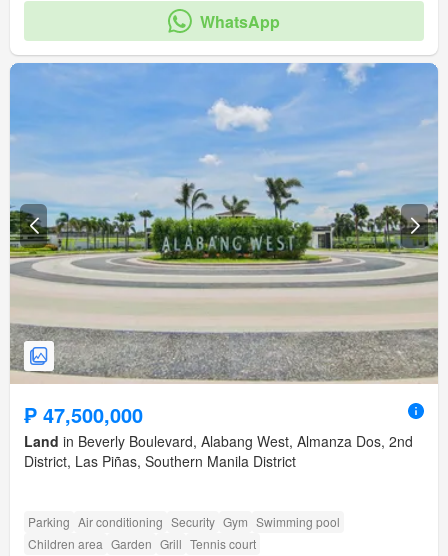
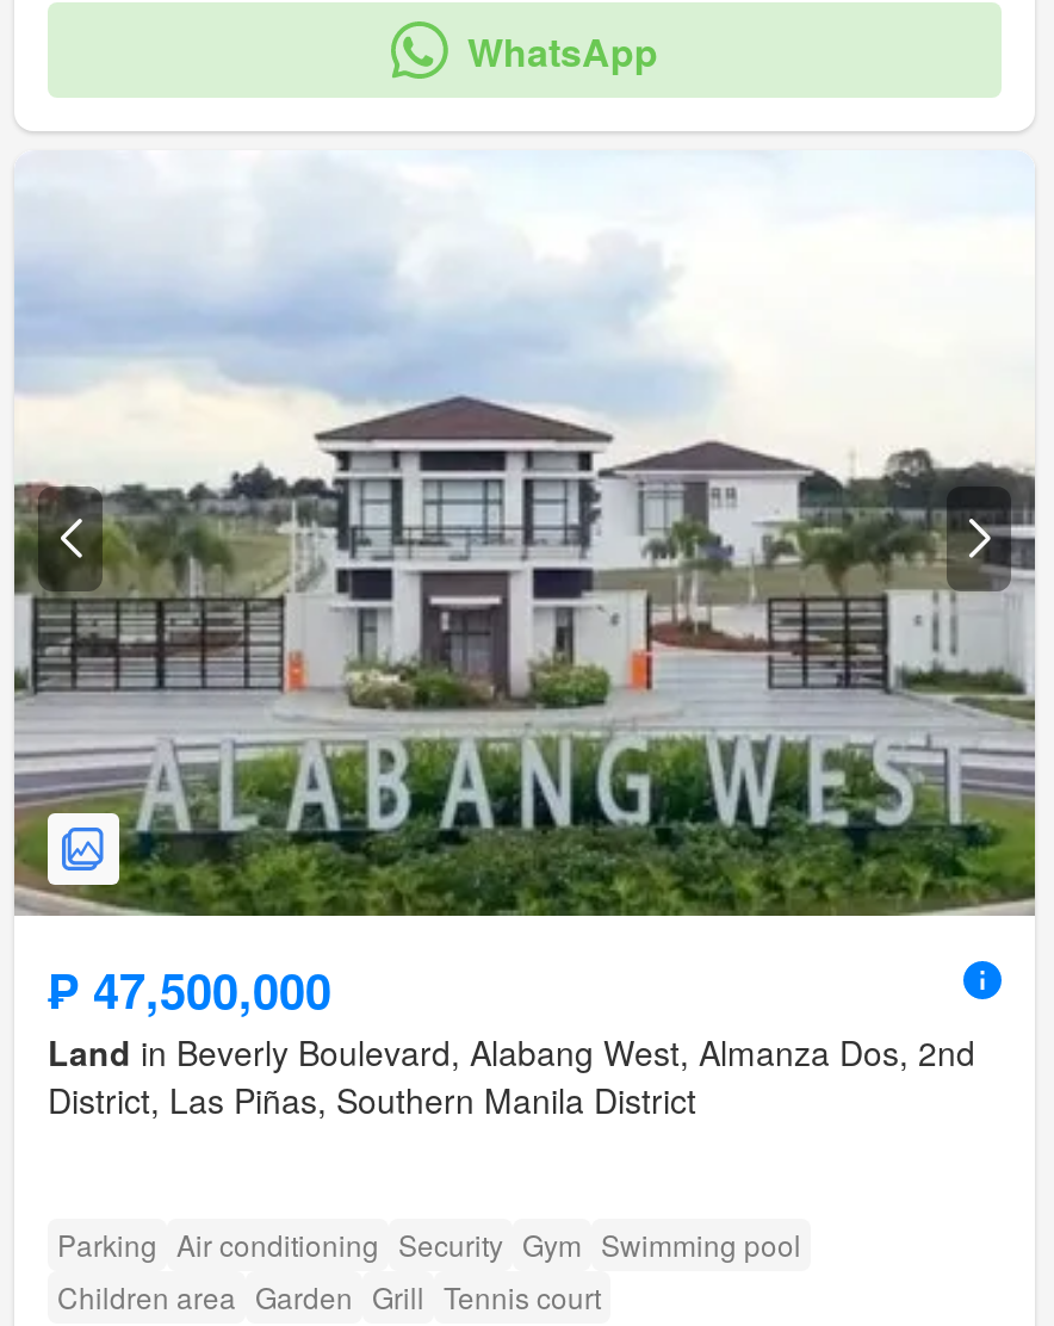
[9,62,439,384] [image] -> [12,150,1037,918] [image]

